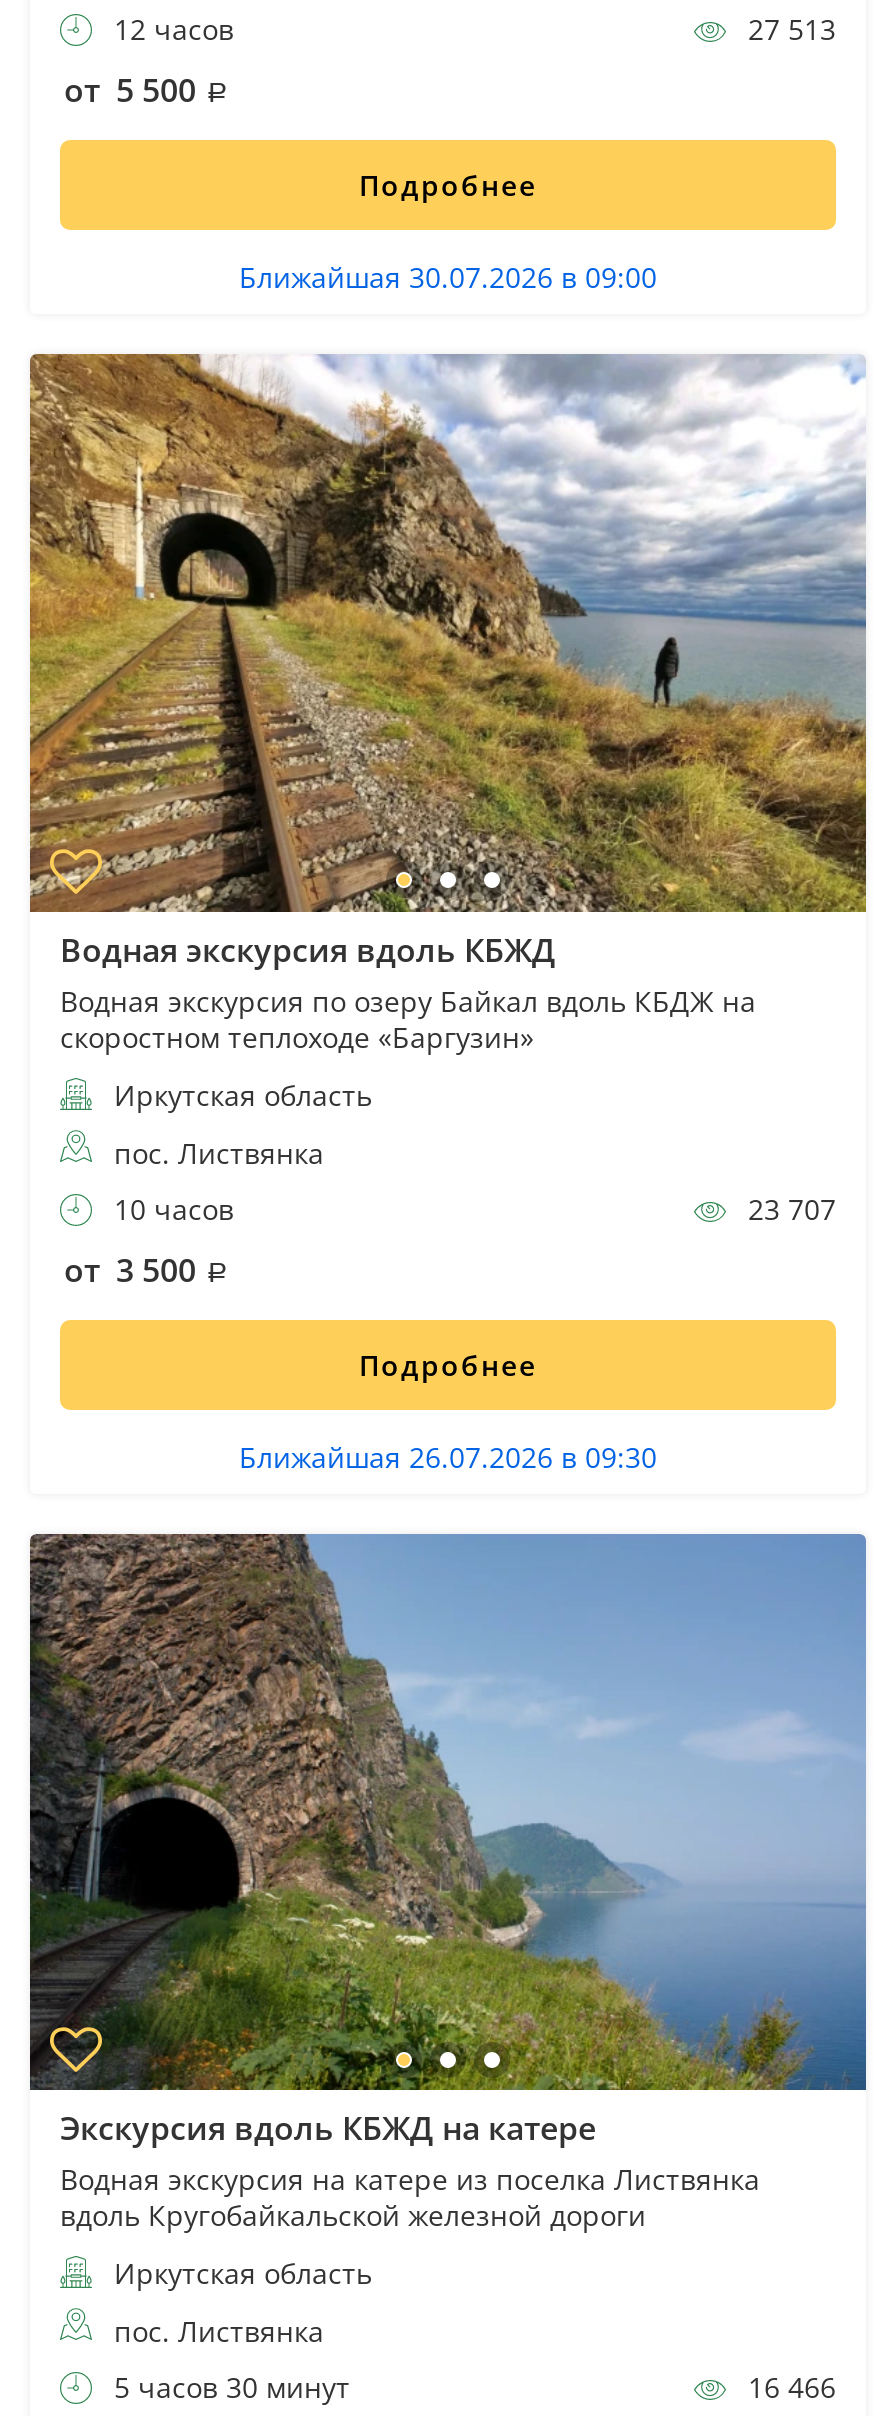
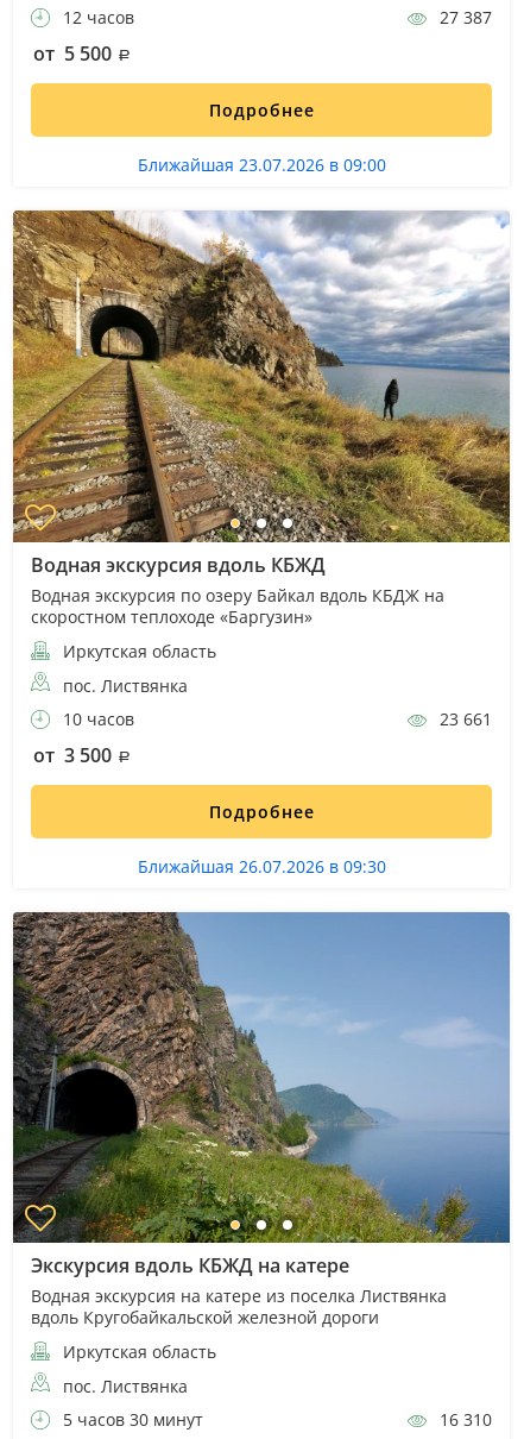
[740,10,836,48] 27 513 -> [435,6,492,28] 27 387
[239,258,657,296] Ближайшая 30.07.2026 в 09:00 -> [137,153,386,176] Ближайшая 23.07.2026 в 09:00
[740,1189,836,1227] 23 707 -> [435,707,492,730] 23 661
[740,2368,836,2406] 16 466 -> [435,1408,492,1431] 16 310

